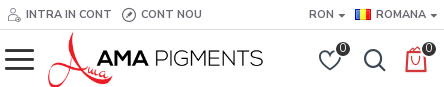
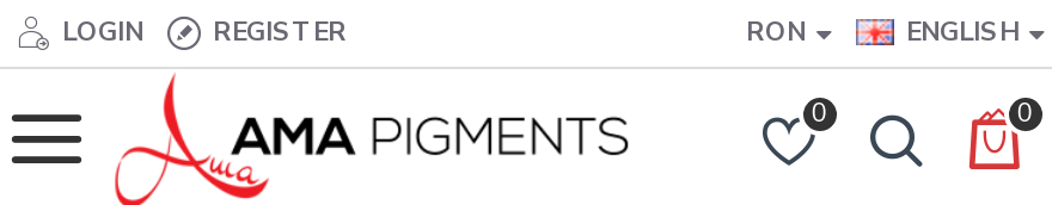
[26,6,202,21] INTRA IN CONT | CONT NOU -> [62,13,347,49] LOGIN | REGISTER
[376,6,426,21] ROMANA -> [906,13,1019,49] ENGLISH

